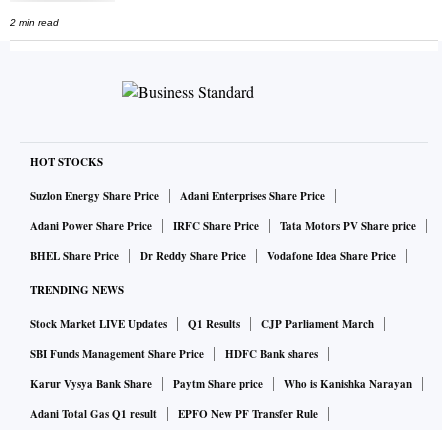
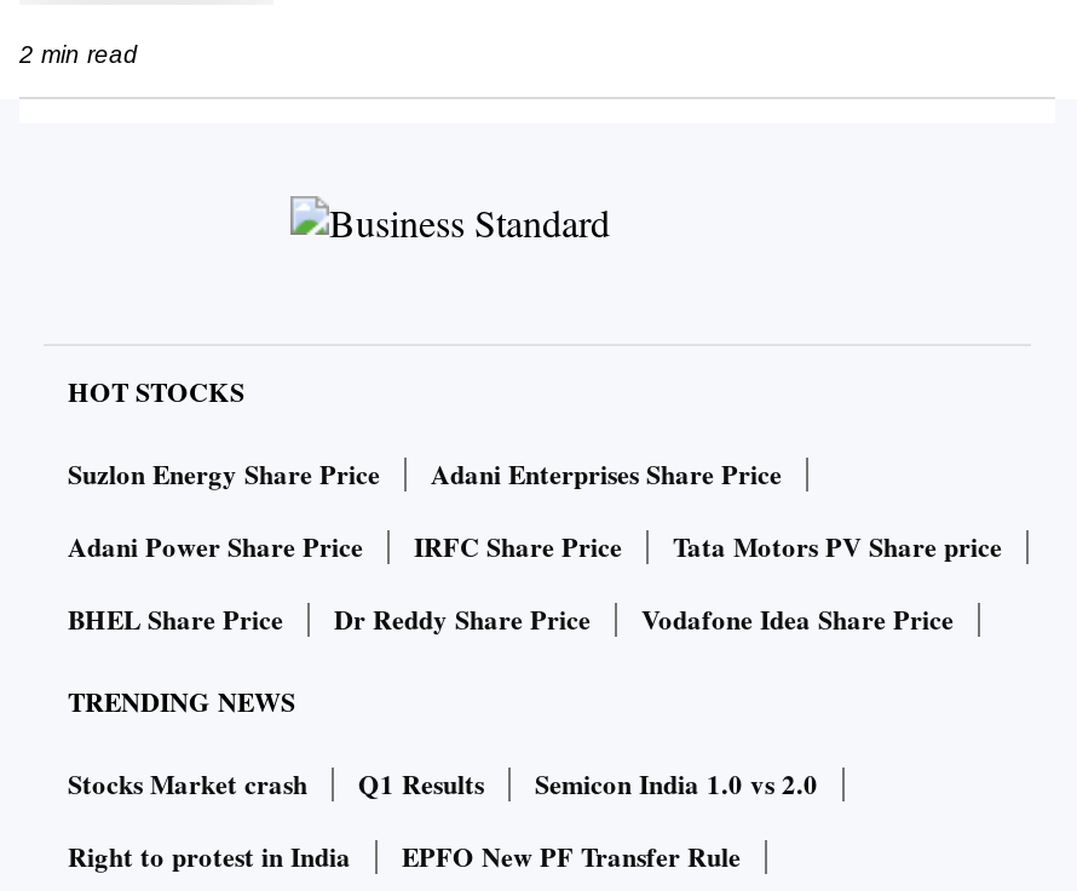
[30,315,167,331] Stock Market LIVE Updates -> [68,764,307,803] Stocks Market crash
[30,315,412,421] CJP Parliament March | SBI Funds Management Share Price | HDFC Bank shares | Karur Vysya Bank Share | Paytm Share price | Who is Kanishka Narayan | Adani Total Gas Q1 result -> [68,764,818,875] Semicon India 1.0 vs 2.0 | Right to protest in India

